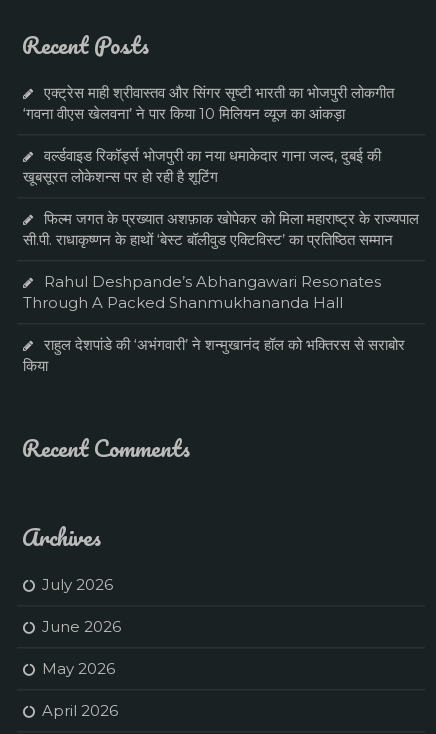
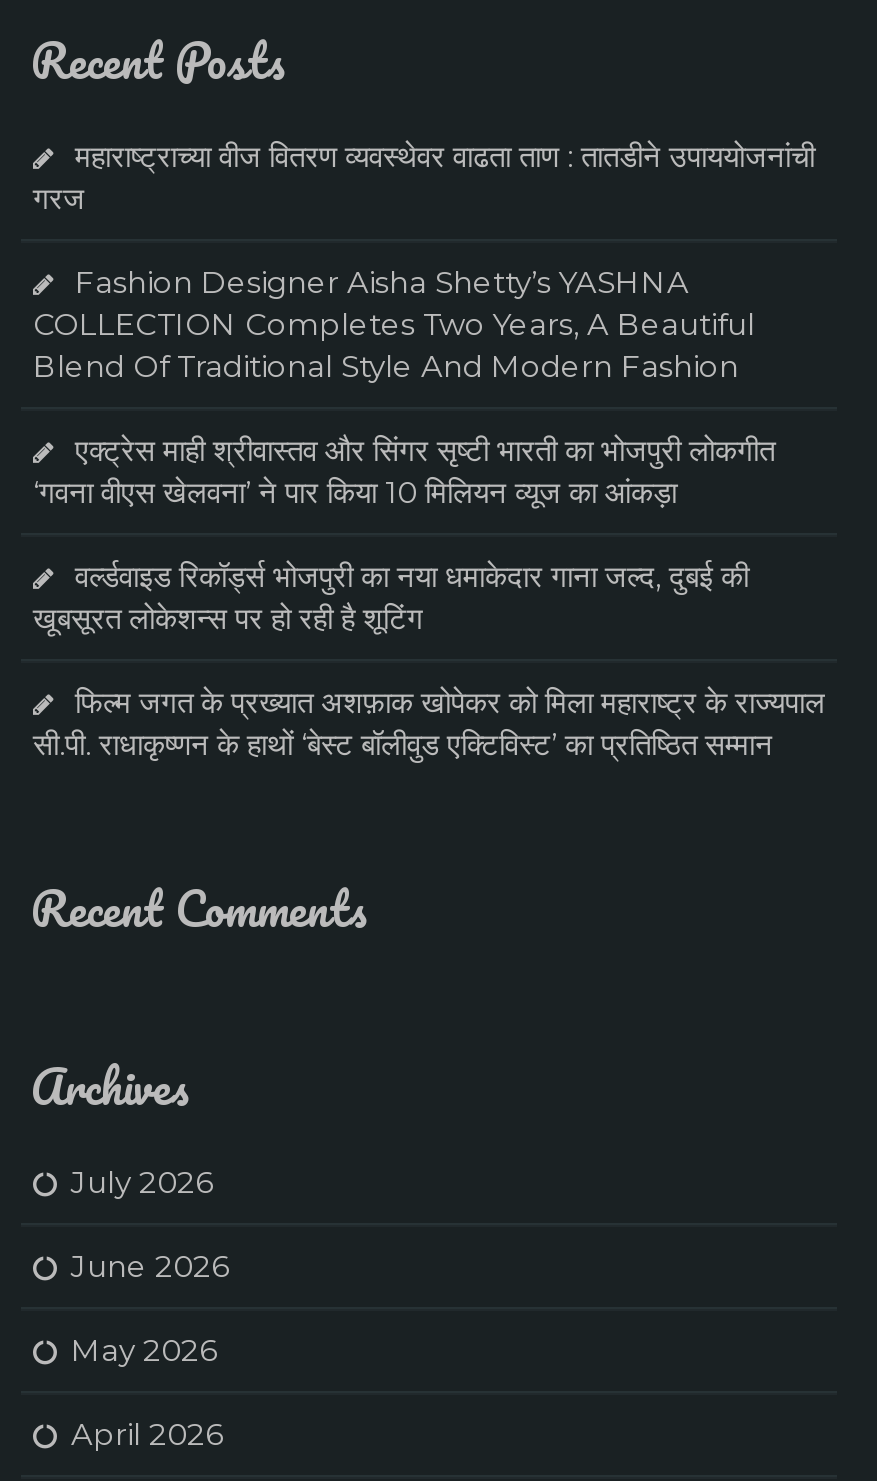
none -> [33,136,815,384] महाराष्ट्राच्या वीज वितरण व्यवस्थेवर वाढता ताण : तातडीने उपाययोजनांची | गरज | Fashion Designer Aisha Shetty’s YASHNA | COLLECTION Completes Two Years, A Beautiful | Blend Of Traditional Style And Modern Fashion
moved [23,82,419,248] -> [33,430,825,762]: एक्ट्रेस माही श्रीवास्तव और सिंगर सृष्टी भारती का भोजपुरी लोकगीत | ‘गवना वीएस खेलवना’ ने पार किया 10 मिलियन व्यूज का आंकड़ा | वर्ल्डवाइड रिकॉर्ड्स भोजपुरी का नया धमाकेदार गाना जल्द, दुबई की | खूबसूरत लोकेशन्स पर हो रही है शूटिंग | फिल्म जगत के प्रख्यात अशफ़ाक खोपेकर को मिला महाराष्ट्र के राज्यपाल | सी.पी. राधाकृष्णन के हाथों ‘बेस्ट बॉलीवुड एक्टिविस्ट’ का प्रतिष्ठित सम्मान
[23,271,405,374] Rahul Deshpande’s Abhangawari Resonates | Through A Packed Shanmukhananda Hall | राहुल देशपांडे की ‘अभंगवारी’ ने शन्मुखानंद हॉल को भक्तिरस से सराबोर | किया -> none

